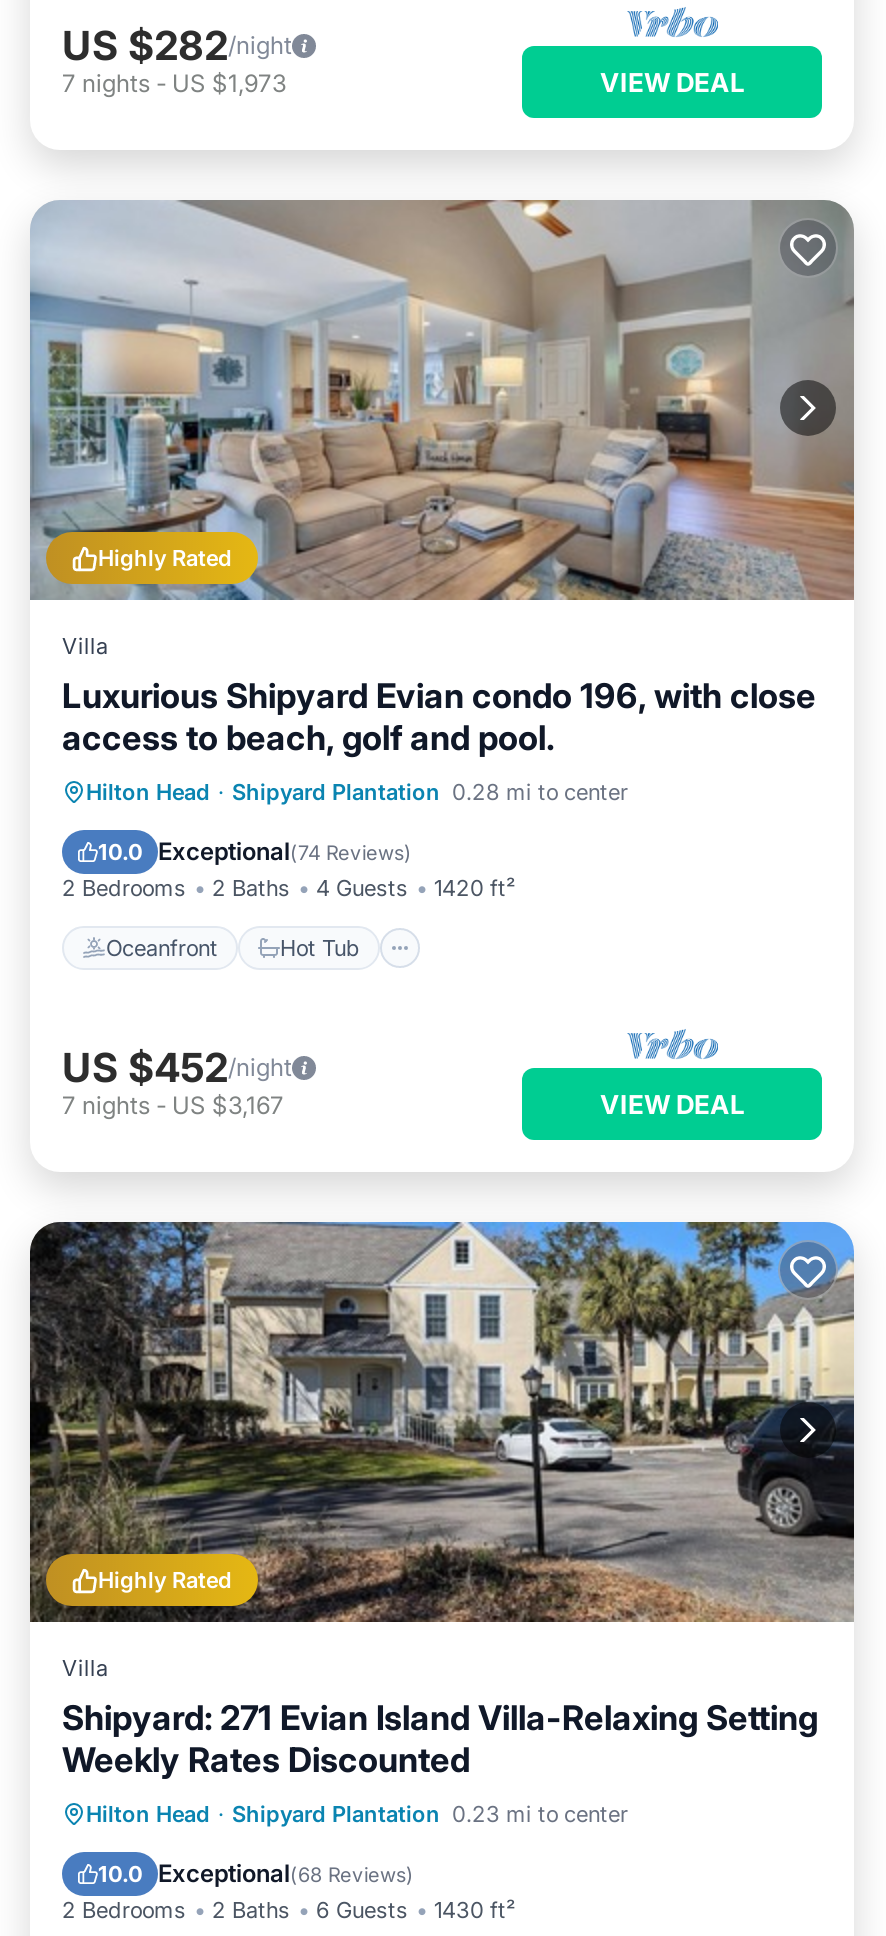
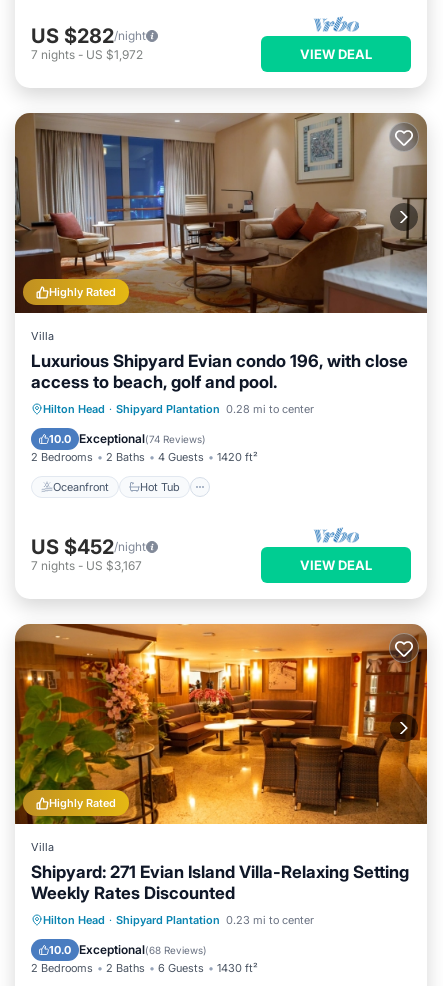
[62,68,286,98] 7 nights - US $1,973 -> [31,47,143,62] 7 nights - US $1,972
[28,200,854,602] [image] -> [14,113,427,314] [image]
[28,1220,856,1624] [image] -> [14,623,428,825] [image]

